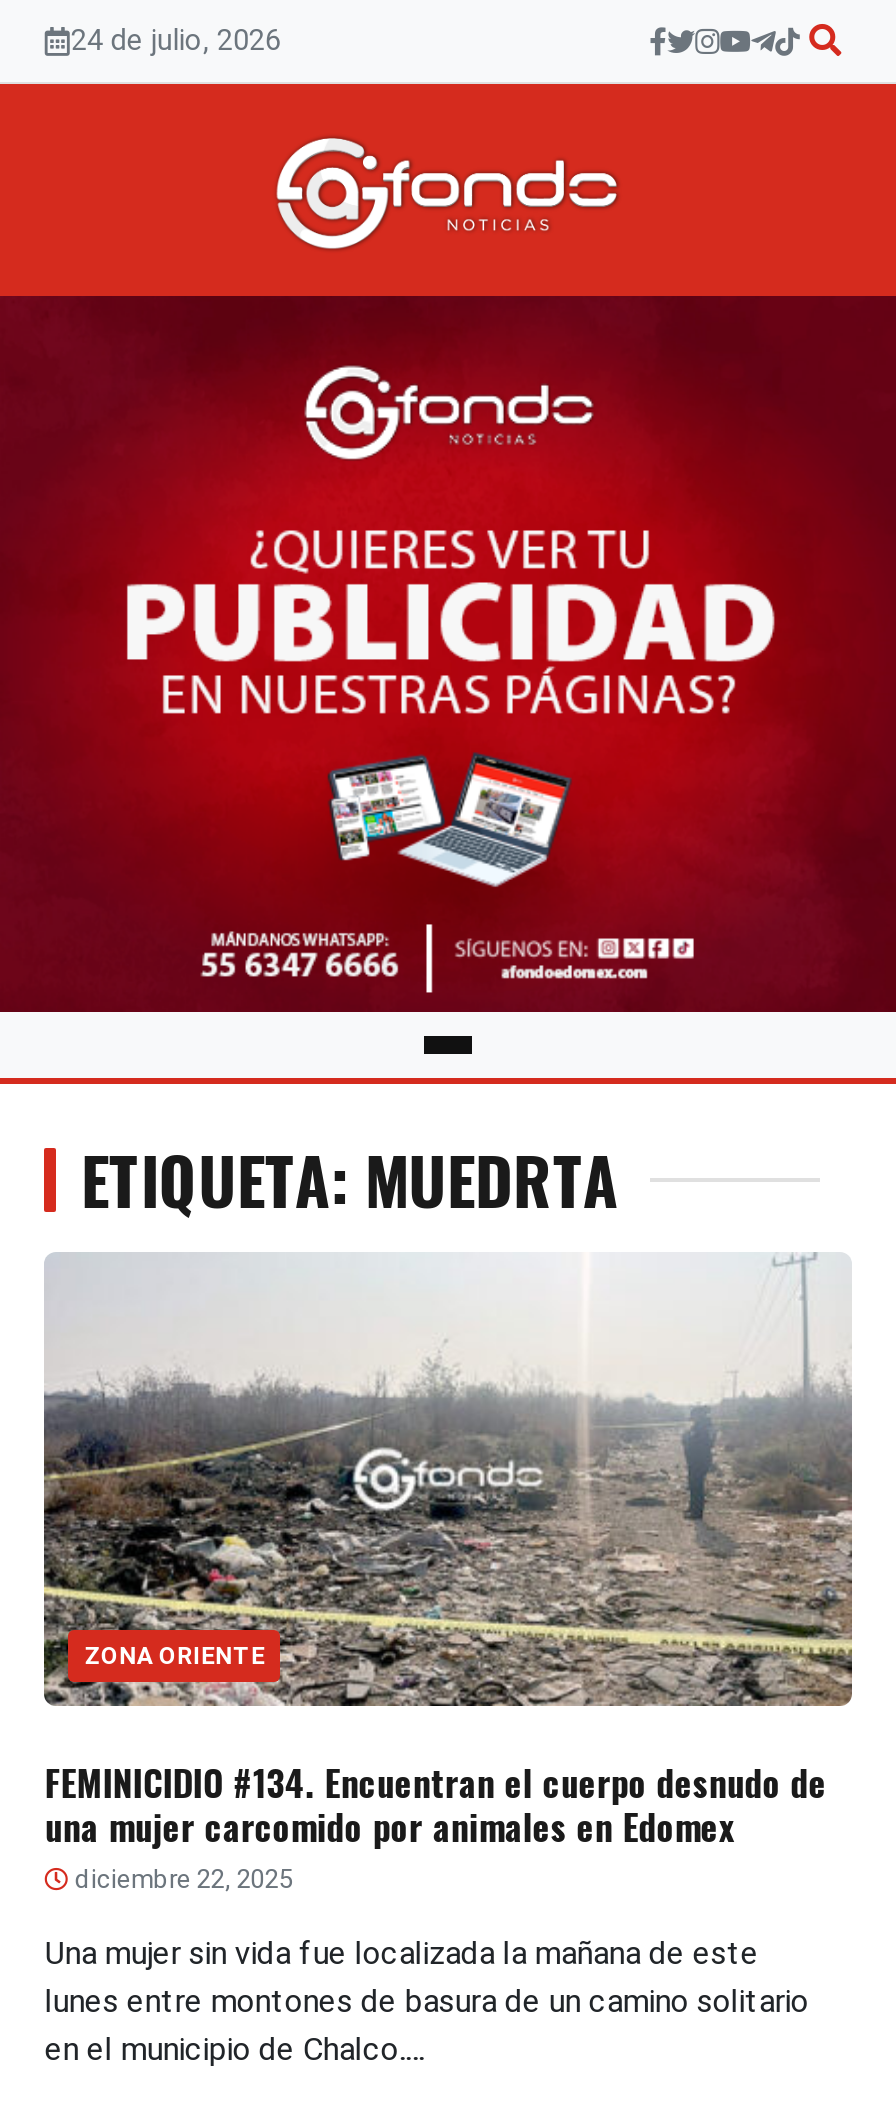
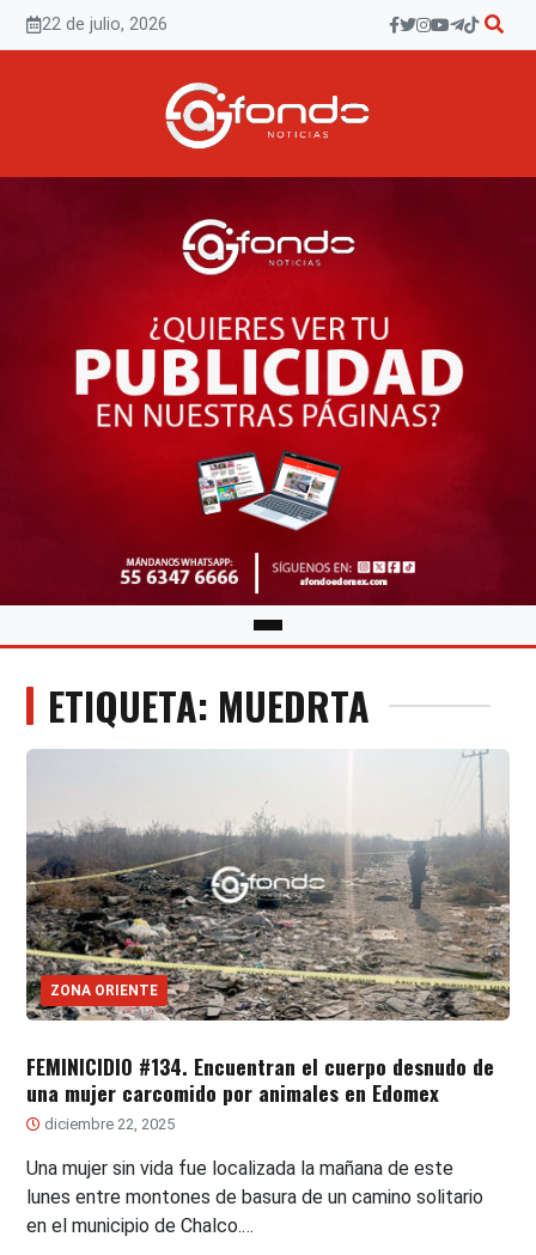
[71,23,281,57] 24 de julio, 2026 -> [42,14,168,34] 22 de julio, 2026

